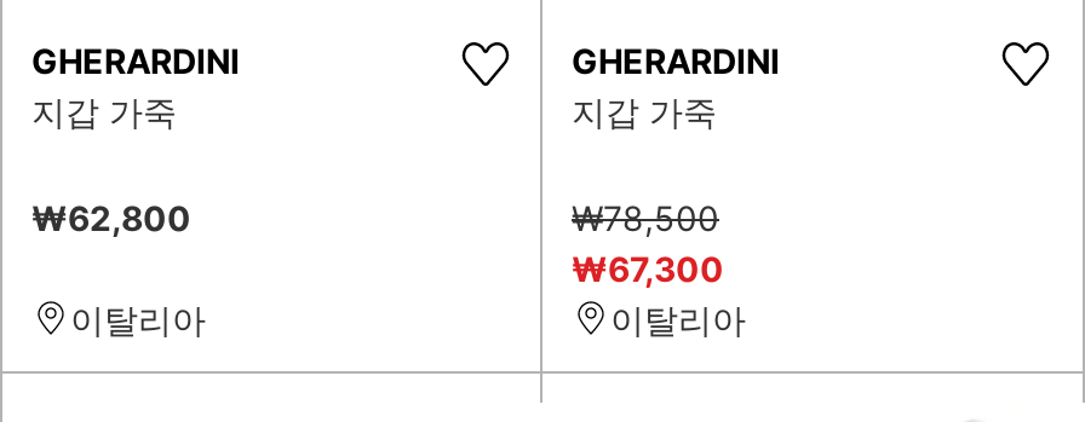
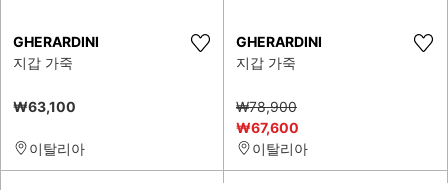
[31,196,191,237] ₩62,800 -> [13,98,76,115] ₩63,100
[572,196,719,237] ₩78,500 -> [236,98,297,115] ₩78,900
[572,247,724,288] ₩67,300 -> [236,119,299,136] ₩67,600

